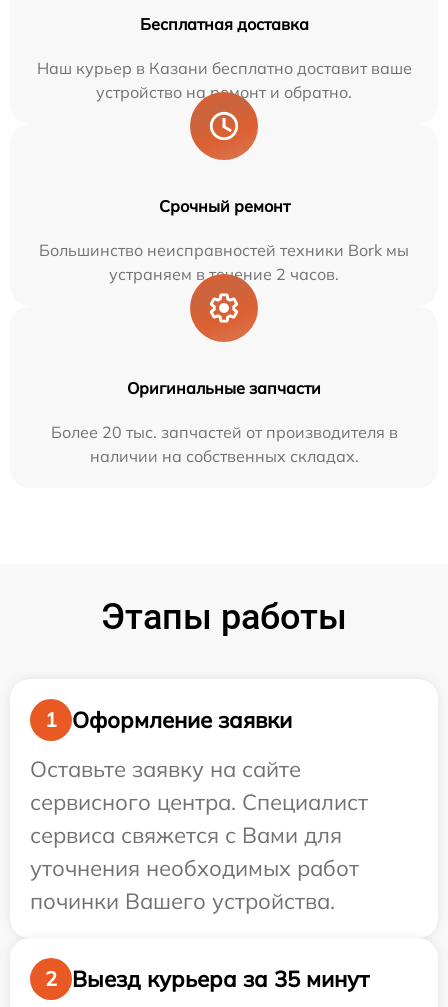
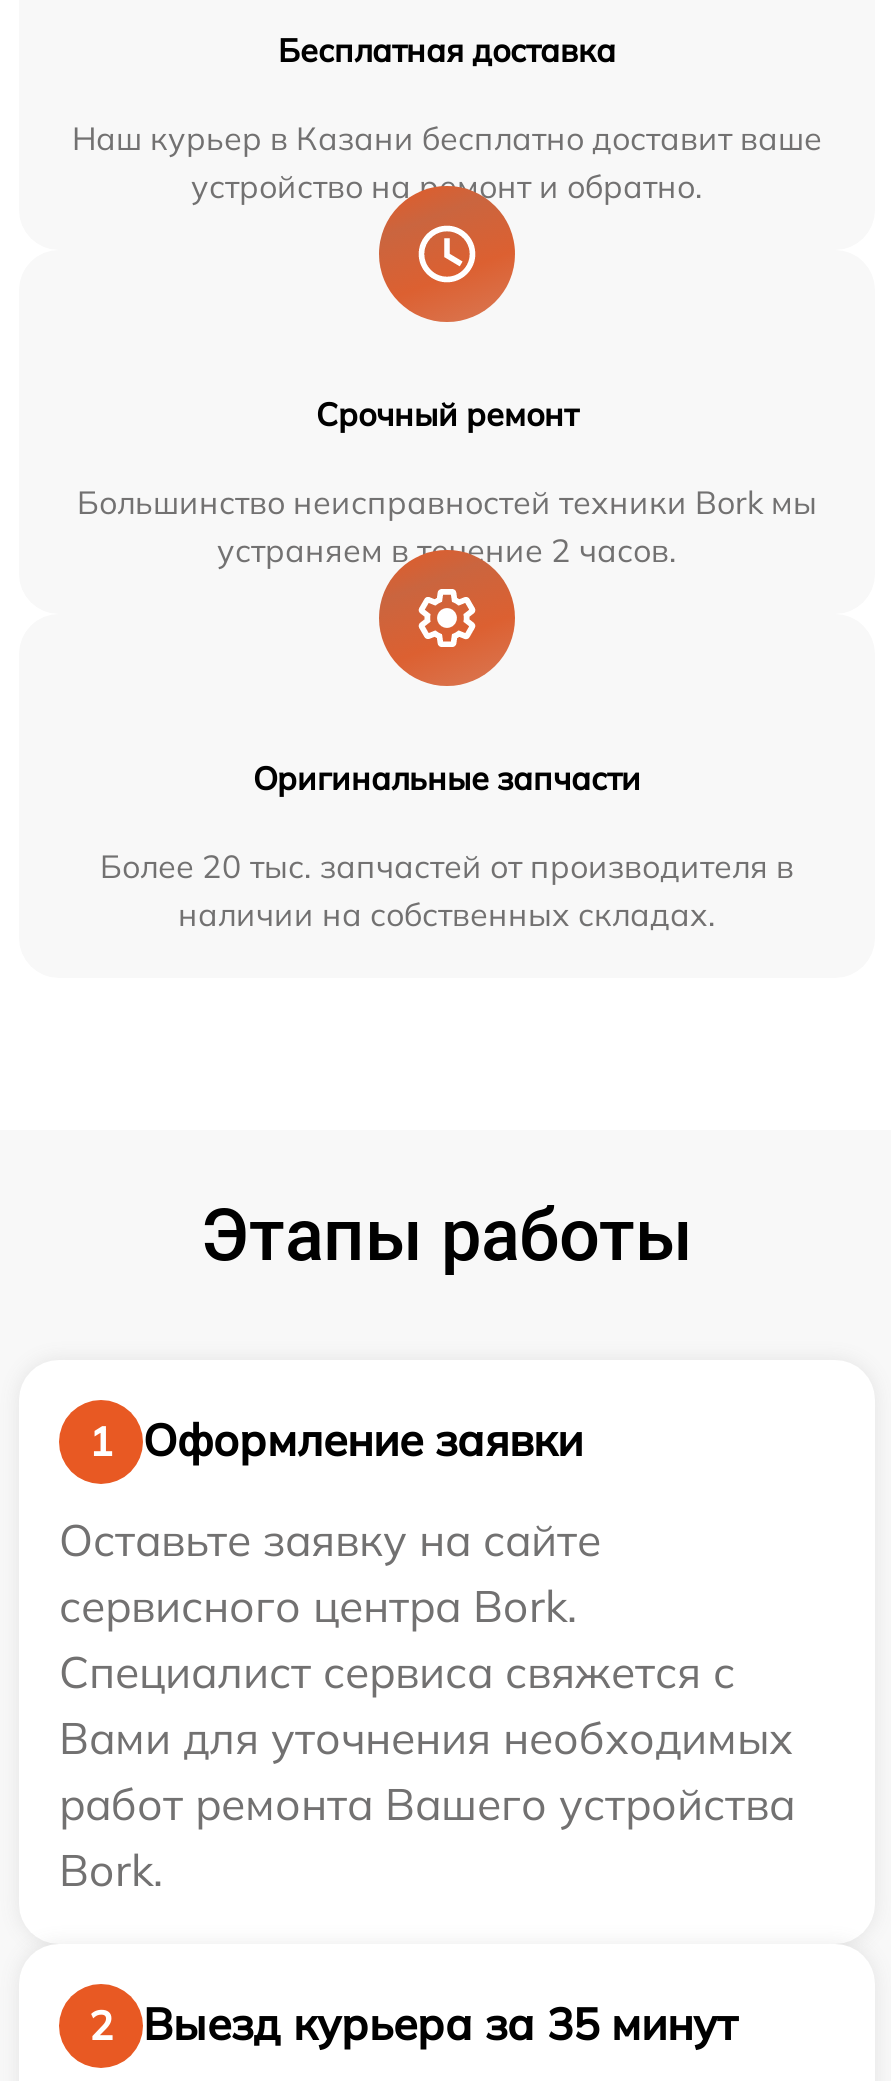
[30,788,368,915] сервисного центра. Специалист | сервиса свяжется с Вами для | уточнения необходимых работ | починки Вашего устройства. -> [59,1578,795,1898] сервисного центра Bork. | Специалист сервиса свяжется с | Вами для уточнения необходимых | работ ремонта Вашего устройства | Bork.

